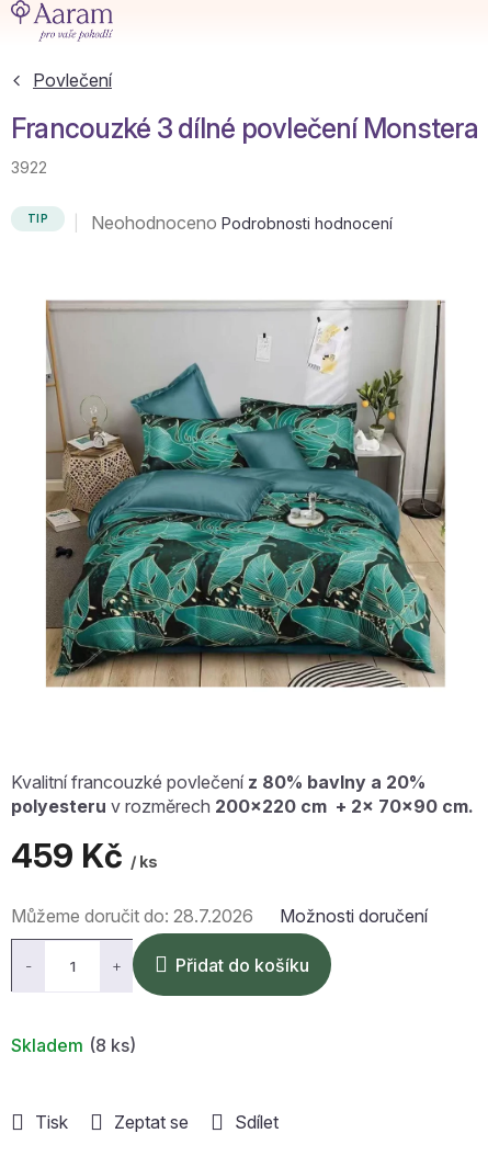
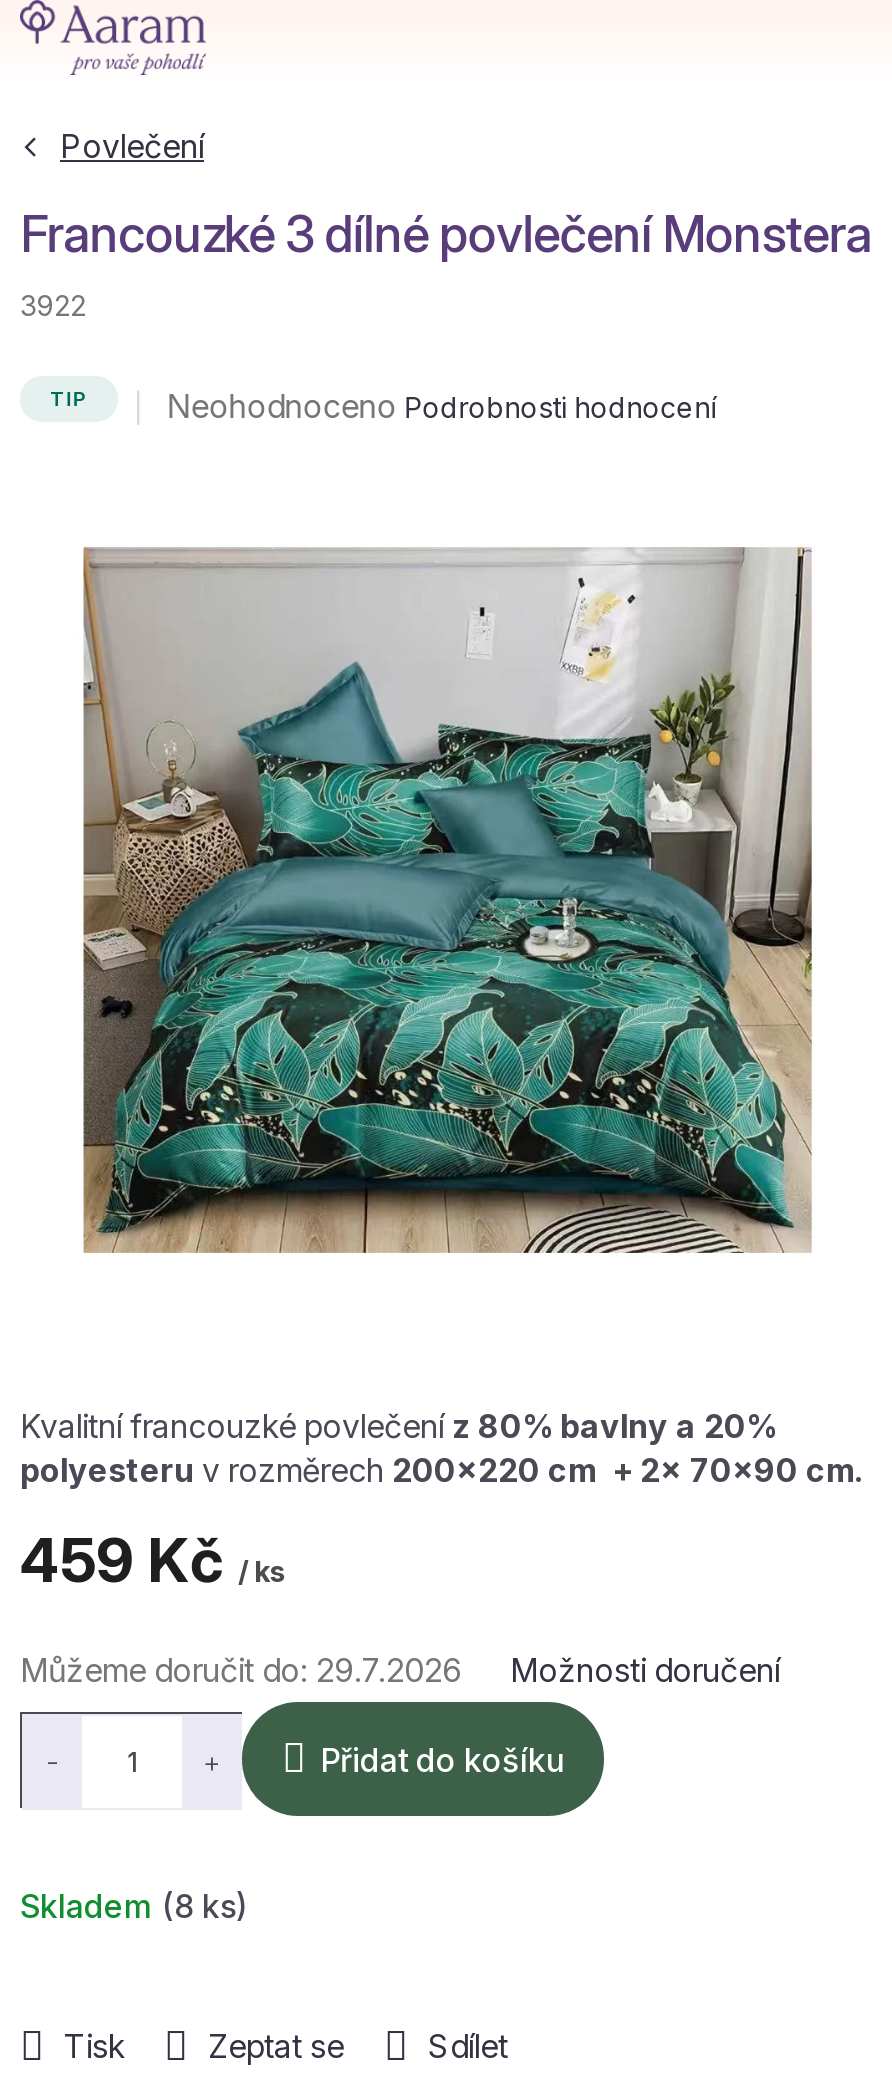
[11,905,253,927] Můžeme doručit do: 28.7.2026 -> [20,1650,462,1690] Můžeme doručit do: 29.7.2026

